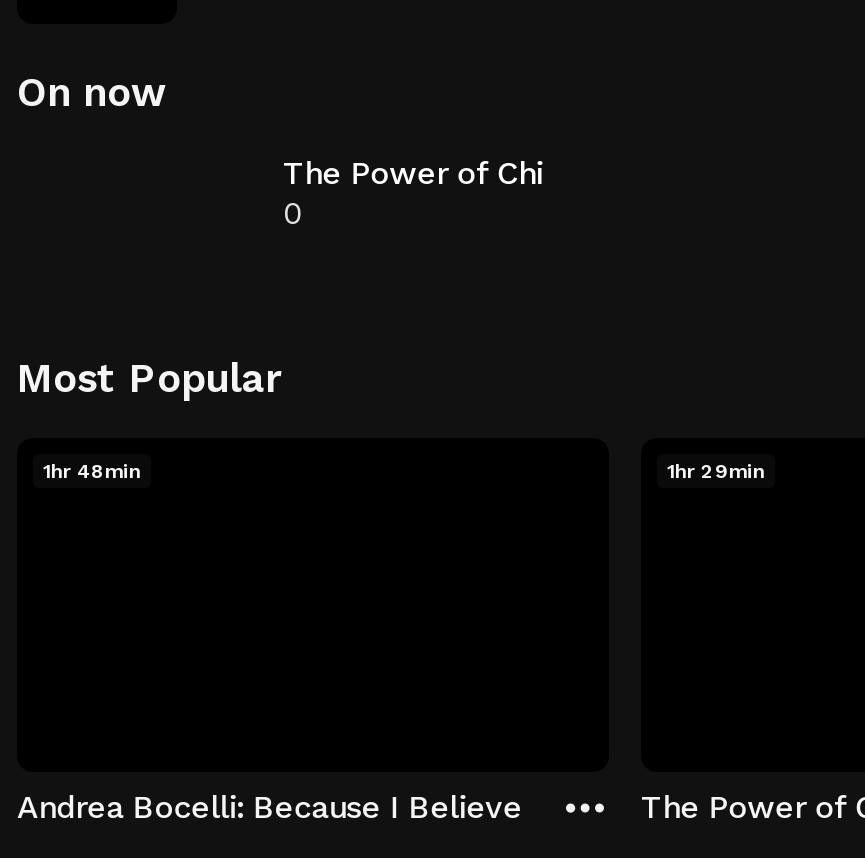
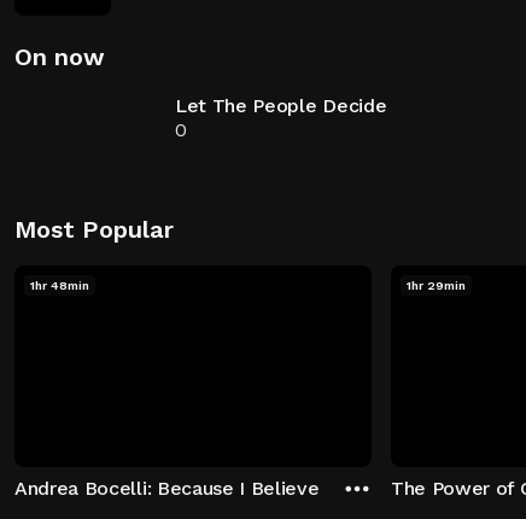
[283,154,543,192] The Power of Chi -> [175,94,386,117] Let The People Decide

